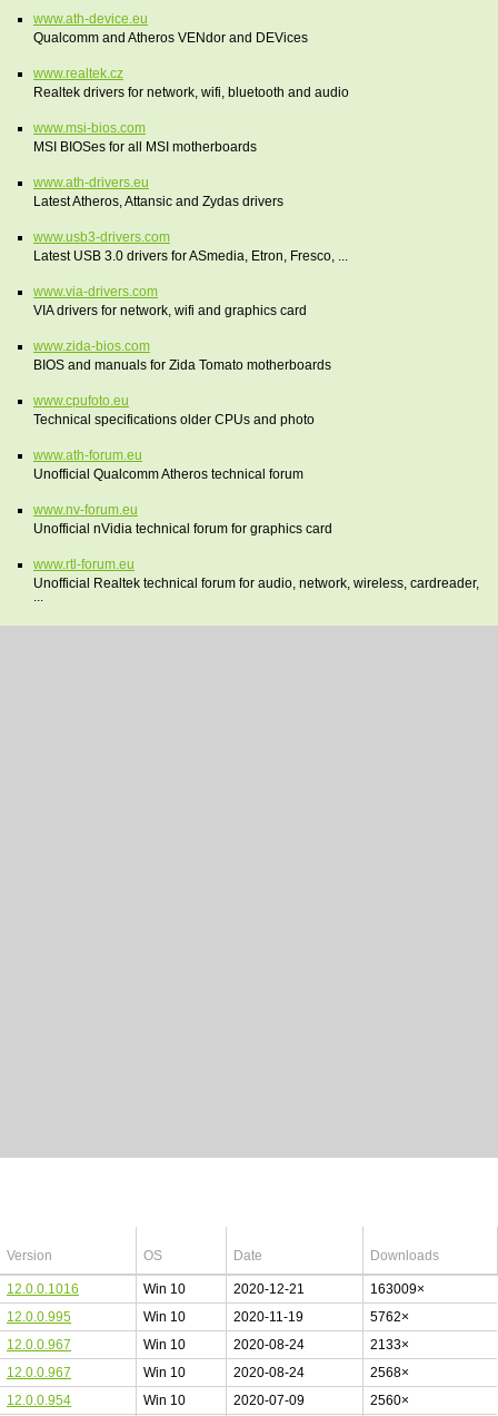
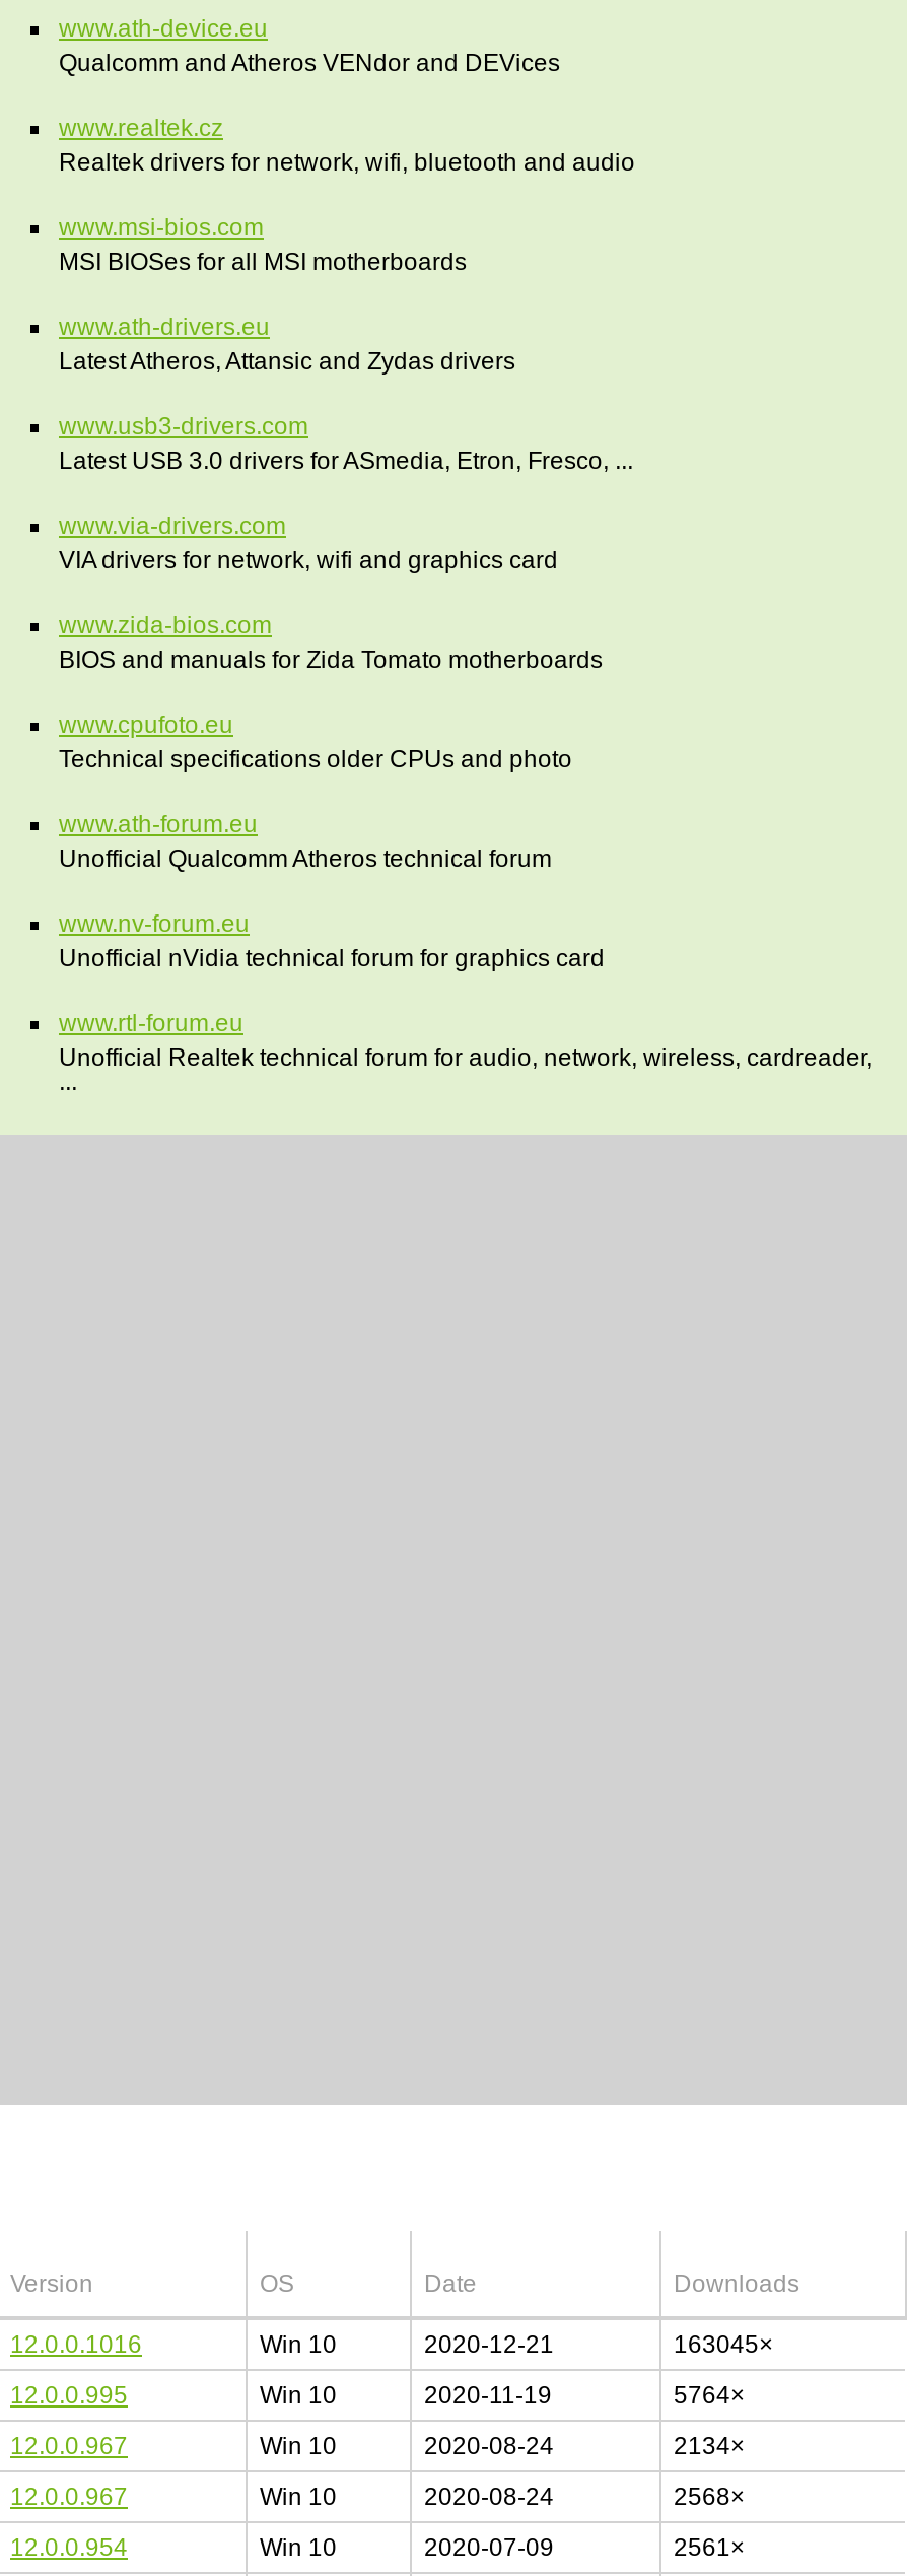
[370,1281,425,1297] 163009× -> [674,2330,773,2359] 163045×
[370,1309,409,1325] 5762× -> [674,2381,745,2410] 5764×
[370,1337,409,1353] 2133× -> [674,2432,745,2460] 2134×
[370,1393,409,1408] 2560× -> [674,2533,745,2562] 2561×

